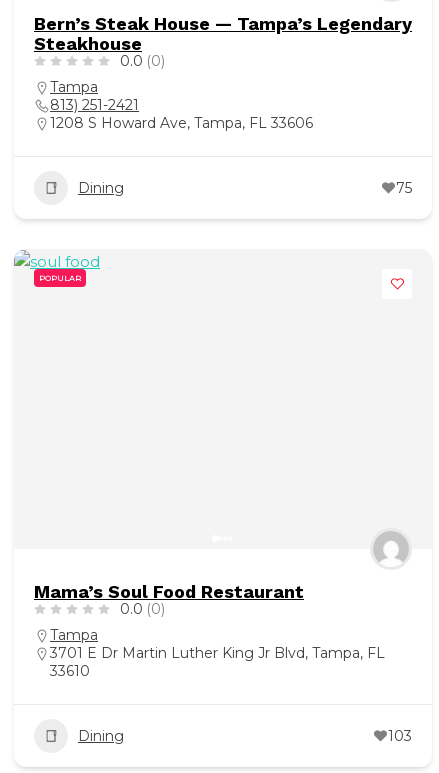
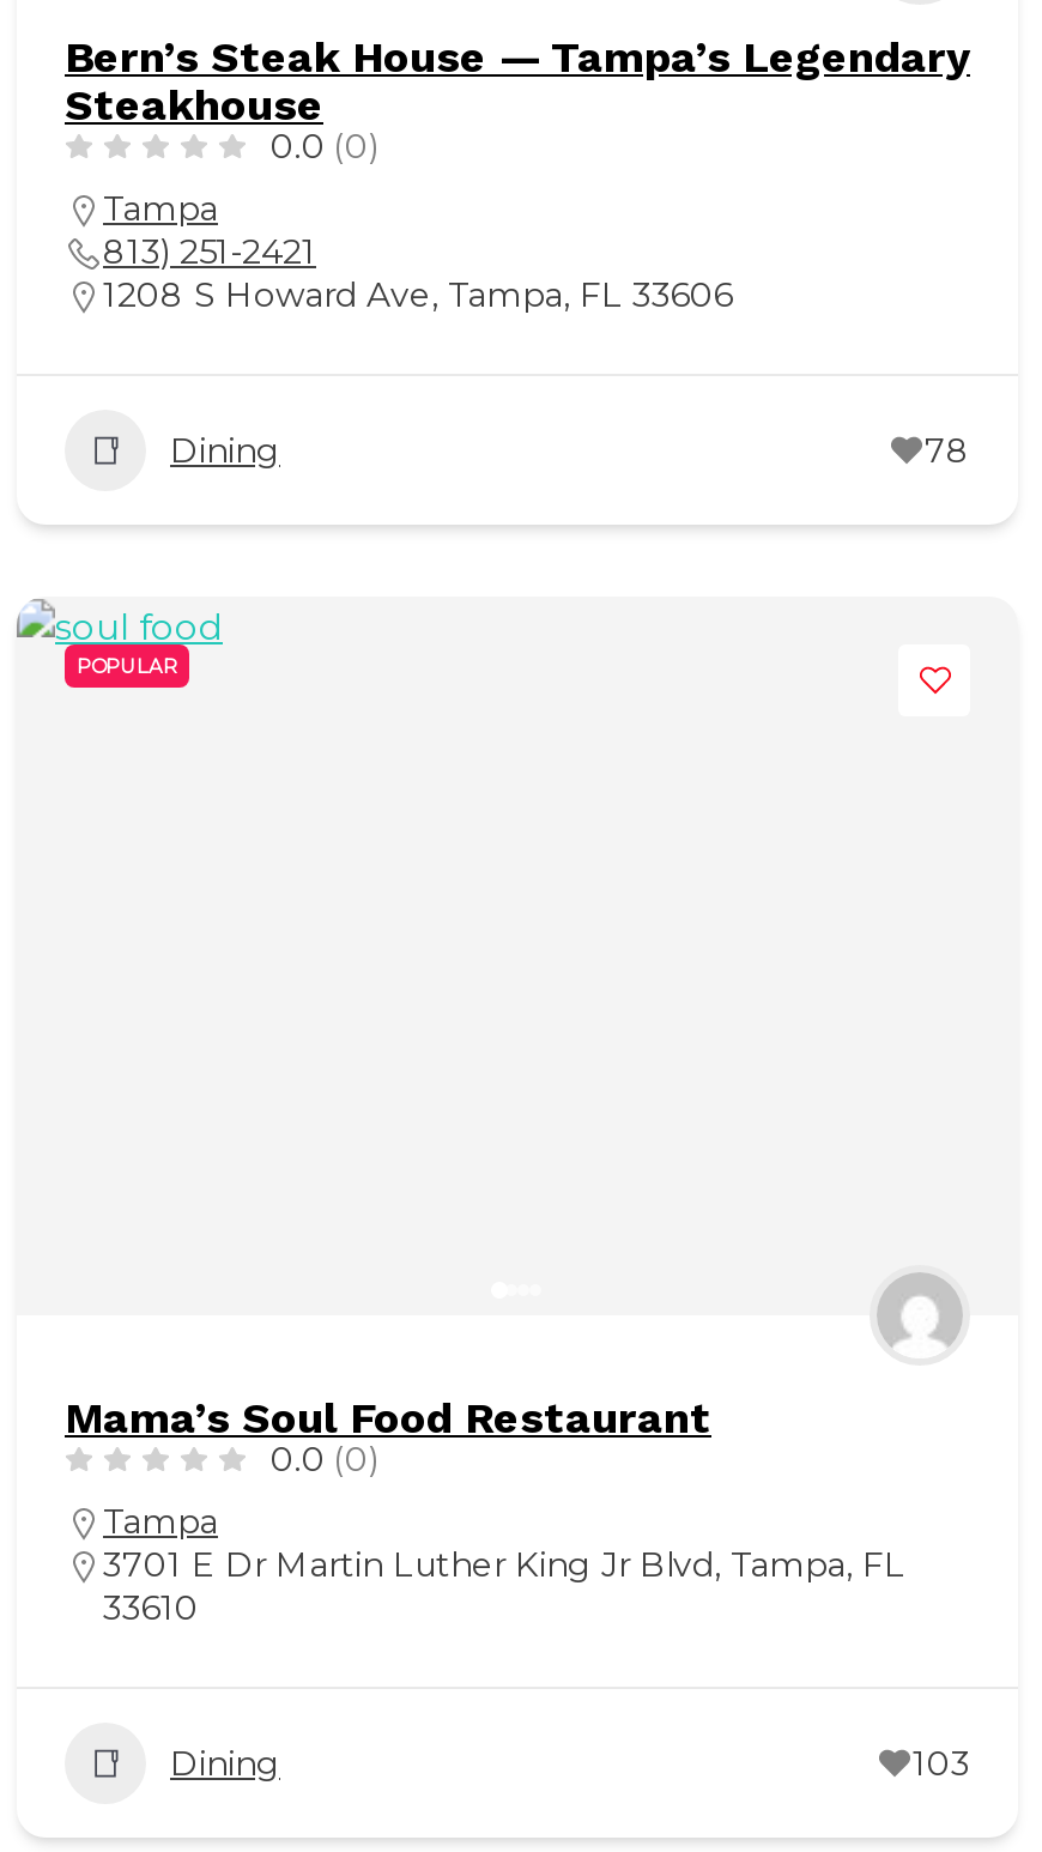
[396,178,412,196] 75 -> [925,428,970,471] 78

